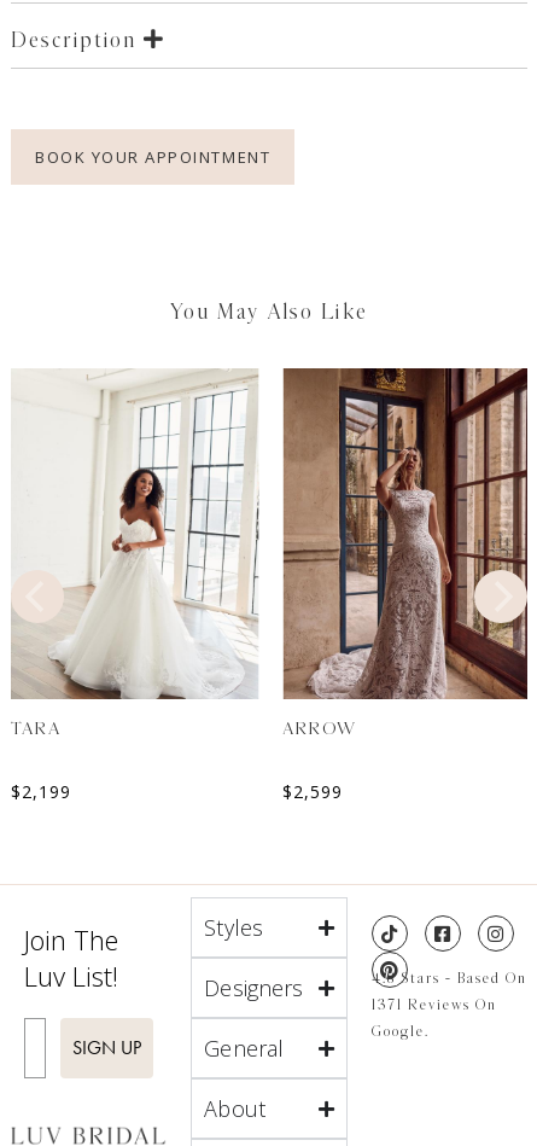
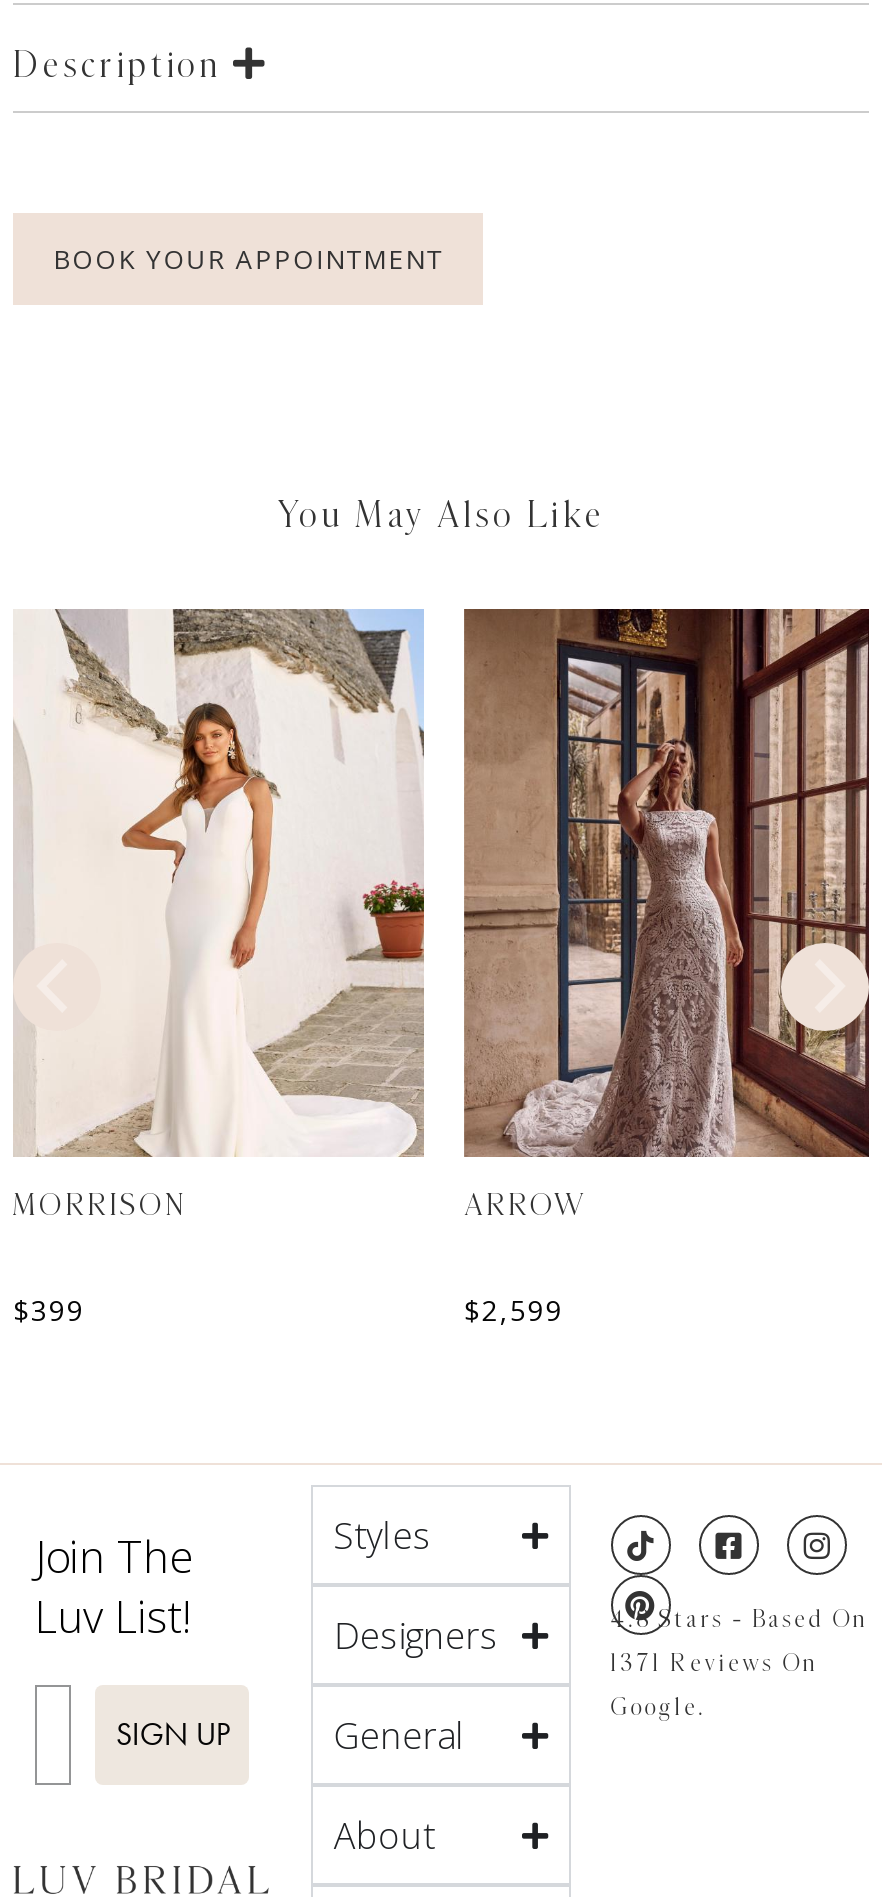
[11,368,259,738] [image] | TARA -> [13,607,427,1221] [image] | MORRISON
[11,781,71,804] $2,199 -> [13,1292,85,1330] $399

